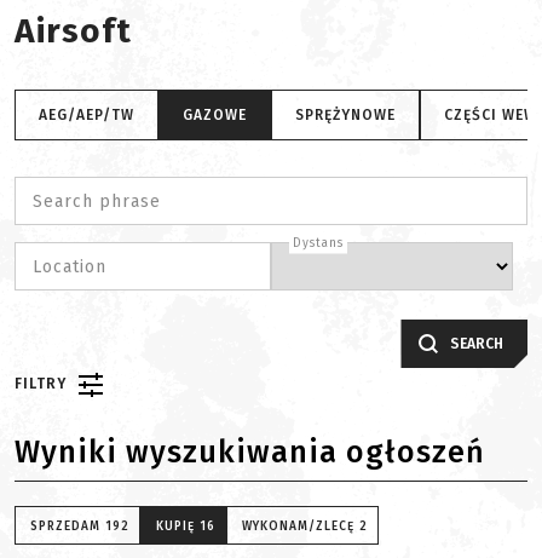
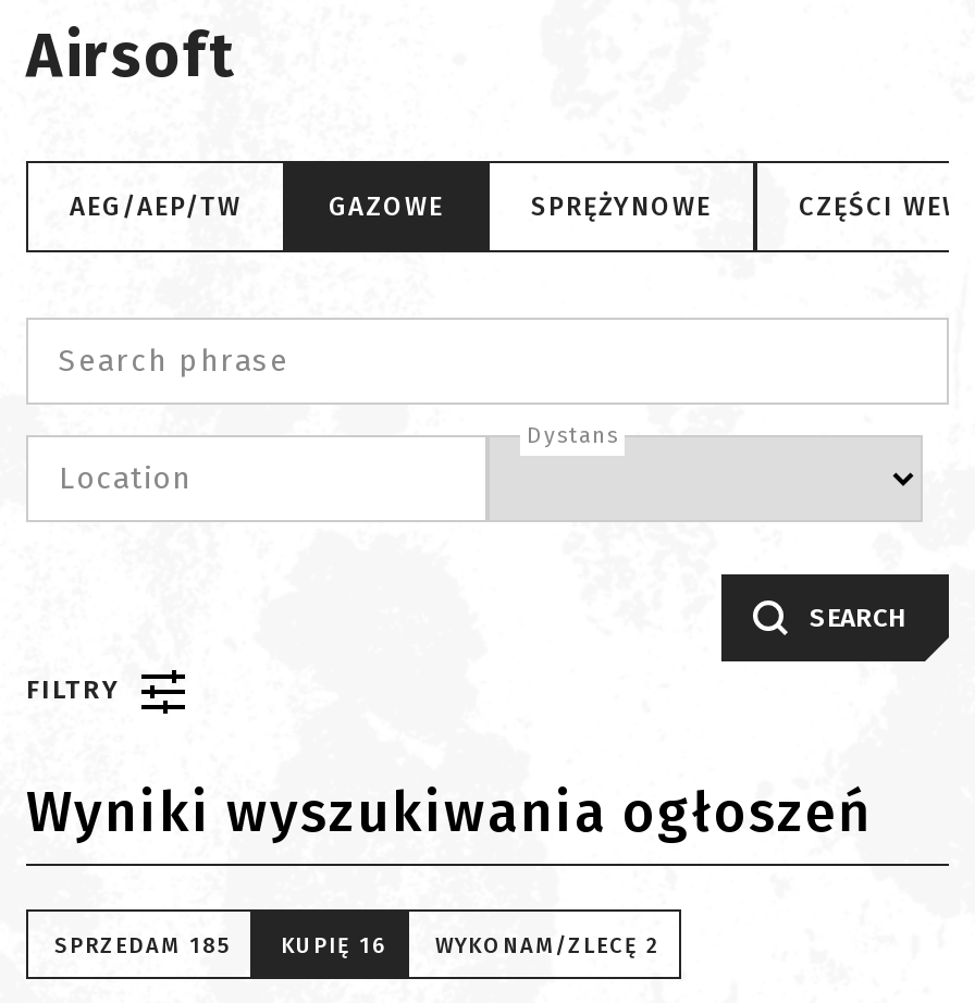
[30,519,368,534] SPRZEDAM 192 KUPIĘ 16 WYKONAM/ZLECĘ 2 -> [54,933,662,959] SPRZEDAM 185 KUPIĘ 16 WYKONAM/ZLECĘ 2

